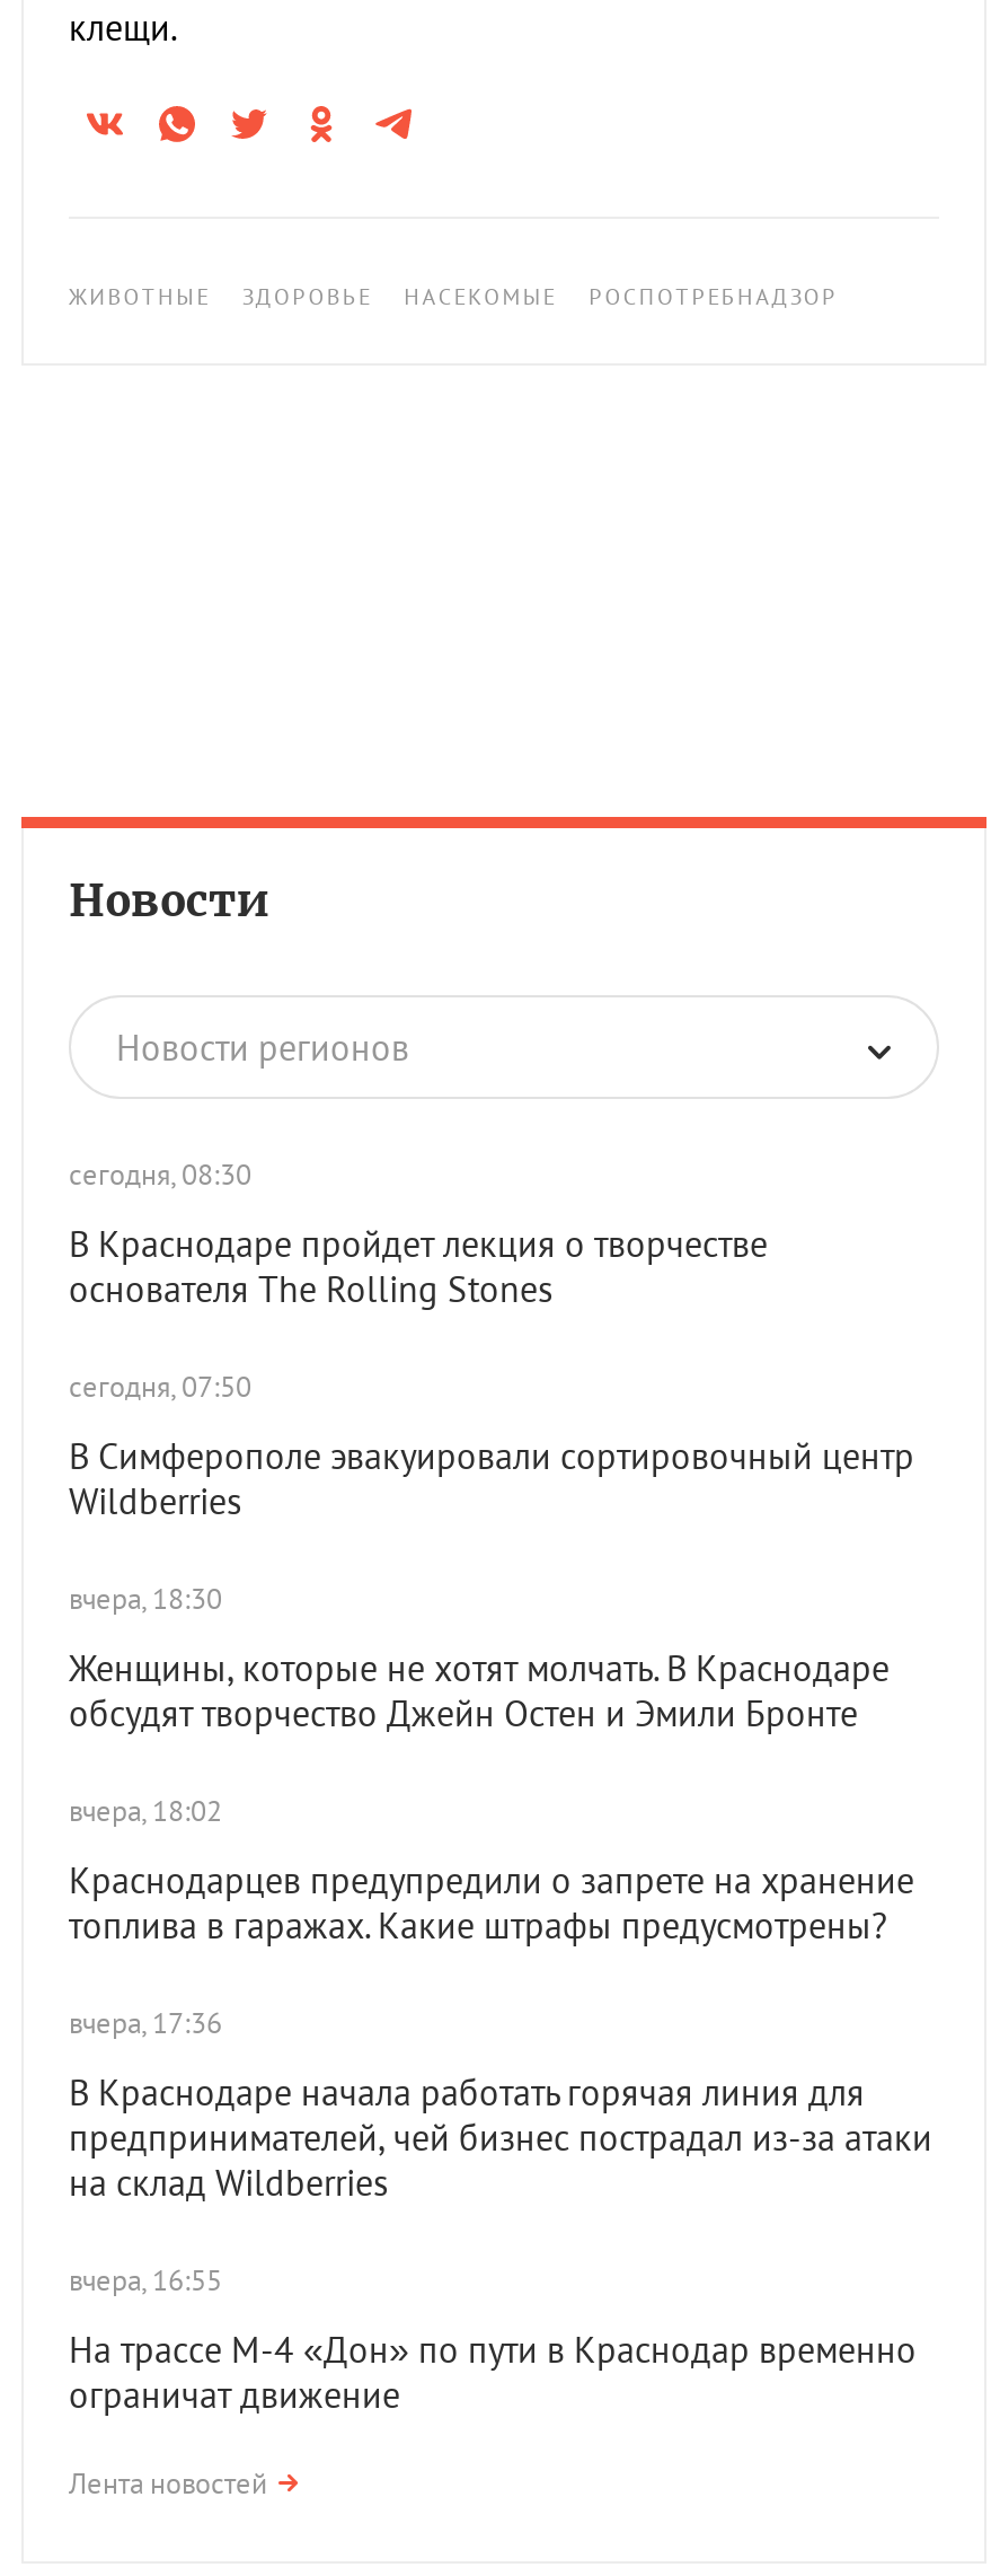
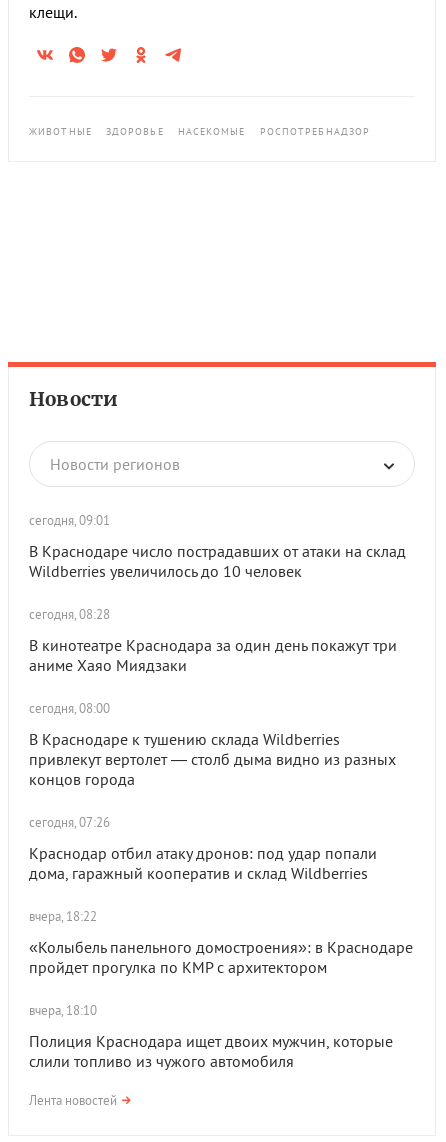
[69,1155,251,1194] сегодня, 08:30 -> [29,512,110,529] сегодня, 09:01
[69,1221,768,1311] В Краснодаре пройдет лекция о творчестве | основателя The Rolling Stones -> [29,541,406,581] В Краснодаре число пострадавших от атаки на склад | Wildberries увеличилось до 10 человек
[69,1368,251,1406] сегодня, 07:50 -> [29,606,110,623] сегодня, 08:28
[69,1433,914,1523] В Симферополе эвакуировали сортировочный центр | Wildberries -> [29,635,397,675] В кинотеатре Краснодара за один день покажут три | аниме Хаяо Миядзаки
[69,1580,222,1618] вчера, 18:30 -> [29,700,110,717] сегодня, 08:00
[69,1645,890,1735] Женщины, которые не хотят молчать. В Краснодаре | обсудят творчество Джейн Остен и Эмили Бронте -> [29,729,396,789] В Краснодаре к тушению склада Wildberries | привлекут вертолет — столб дыма видно из разных | концов города
[69,1792,222,1830] вчера, 18:02 -> [29,814,110,831] сегодня, 07:26
[69,1857,914,1948] Краснодарцев предупредили о запрете на хранение | топлива в гаражах. Какие штрафы предусмотрены? -> [29,843,377,883] Краснодар отбил атаку дронов: под удар попали | дома, гаражный кооператив и склад Wildberries
[69,2004,222,2042] вчера, 17:36 -> [29,908,97,925] вчера, 18:22
[69,2069,932,2205] В Краснодаре начала работать горячая линия для | предпринимателей, чей бизнес пострадал из-за атаки | на склад Wildberries -> [29,937,413,977] «Колыбель панельного домостроения»: в Краснодаре | пройдет прогулка по КМР с архитектором
[69,2261,222,2300] вчера, 16:55 -> [29,1002,97,1019] вчера, 18:10
[69,2327,917,2417] На трассе М-4 «Дон» по пути в Краснодар временно | ограничат движение -> [29,1031,393,1071] Полиция Краснодара ищет двоих мужчин, которые | слили топливо из чужого автомобиля

